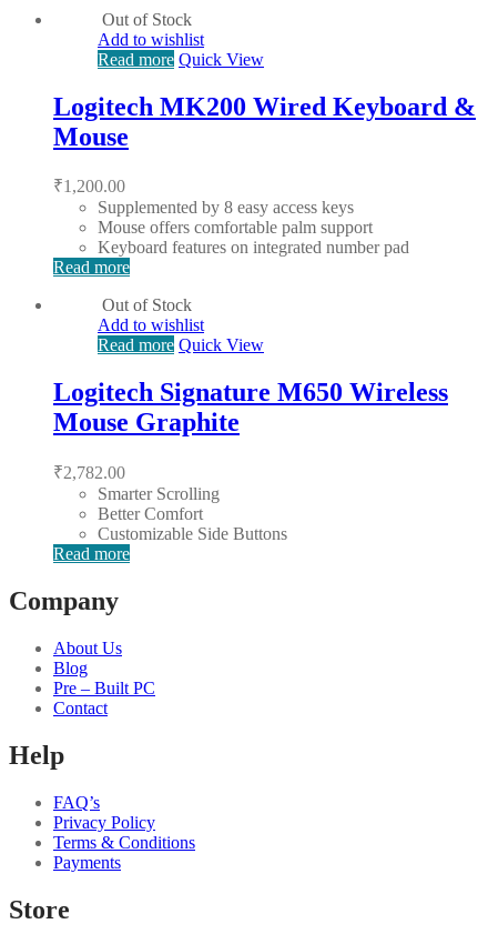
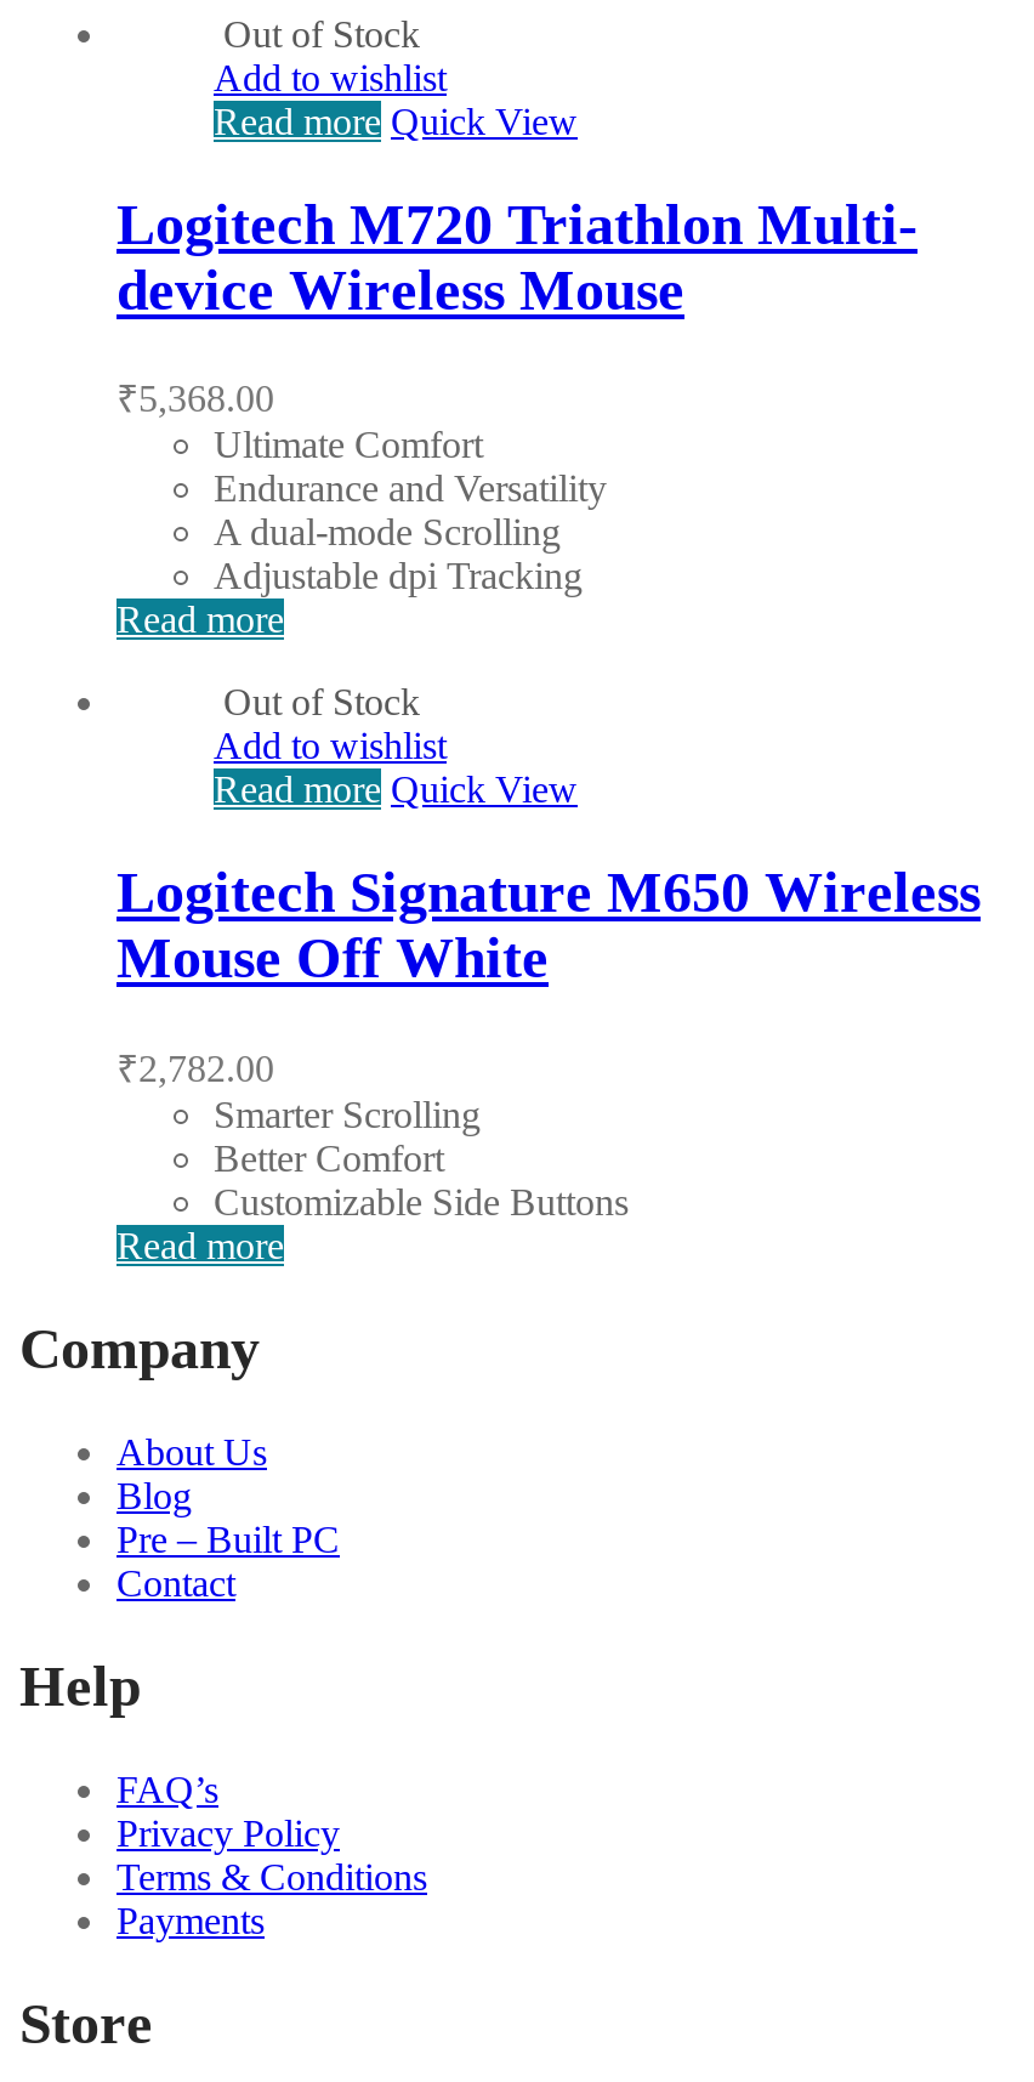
[53,92,476,151] Logitech MK200 Wired Keyboard & | Mouse -> [117,192,917,321] Logitech M720 Triathlon Multi- | device Wireless Mouse
[53,177,409,257] ₹1,200.00 | Supplemented by 8 easy access keys | Mouse offers comfortable palm support | Keyboard features on integrated number pad -> [117,379,607,597] ₹5,368.00 | Ultimate Comfort | Endurance and Versatility | A dual-mode Scrolling | Adjustable dpi Tracking
[53,408,240,437] Mouse Graphite -> [117,927,549,990] Mouse Off White

